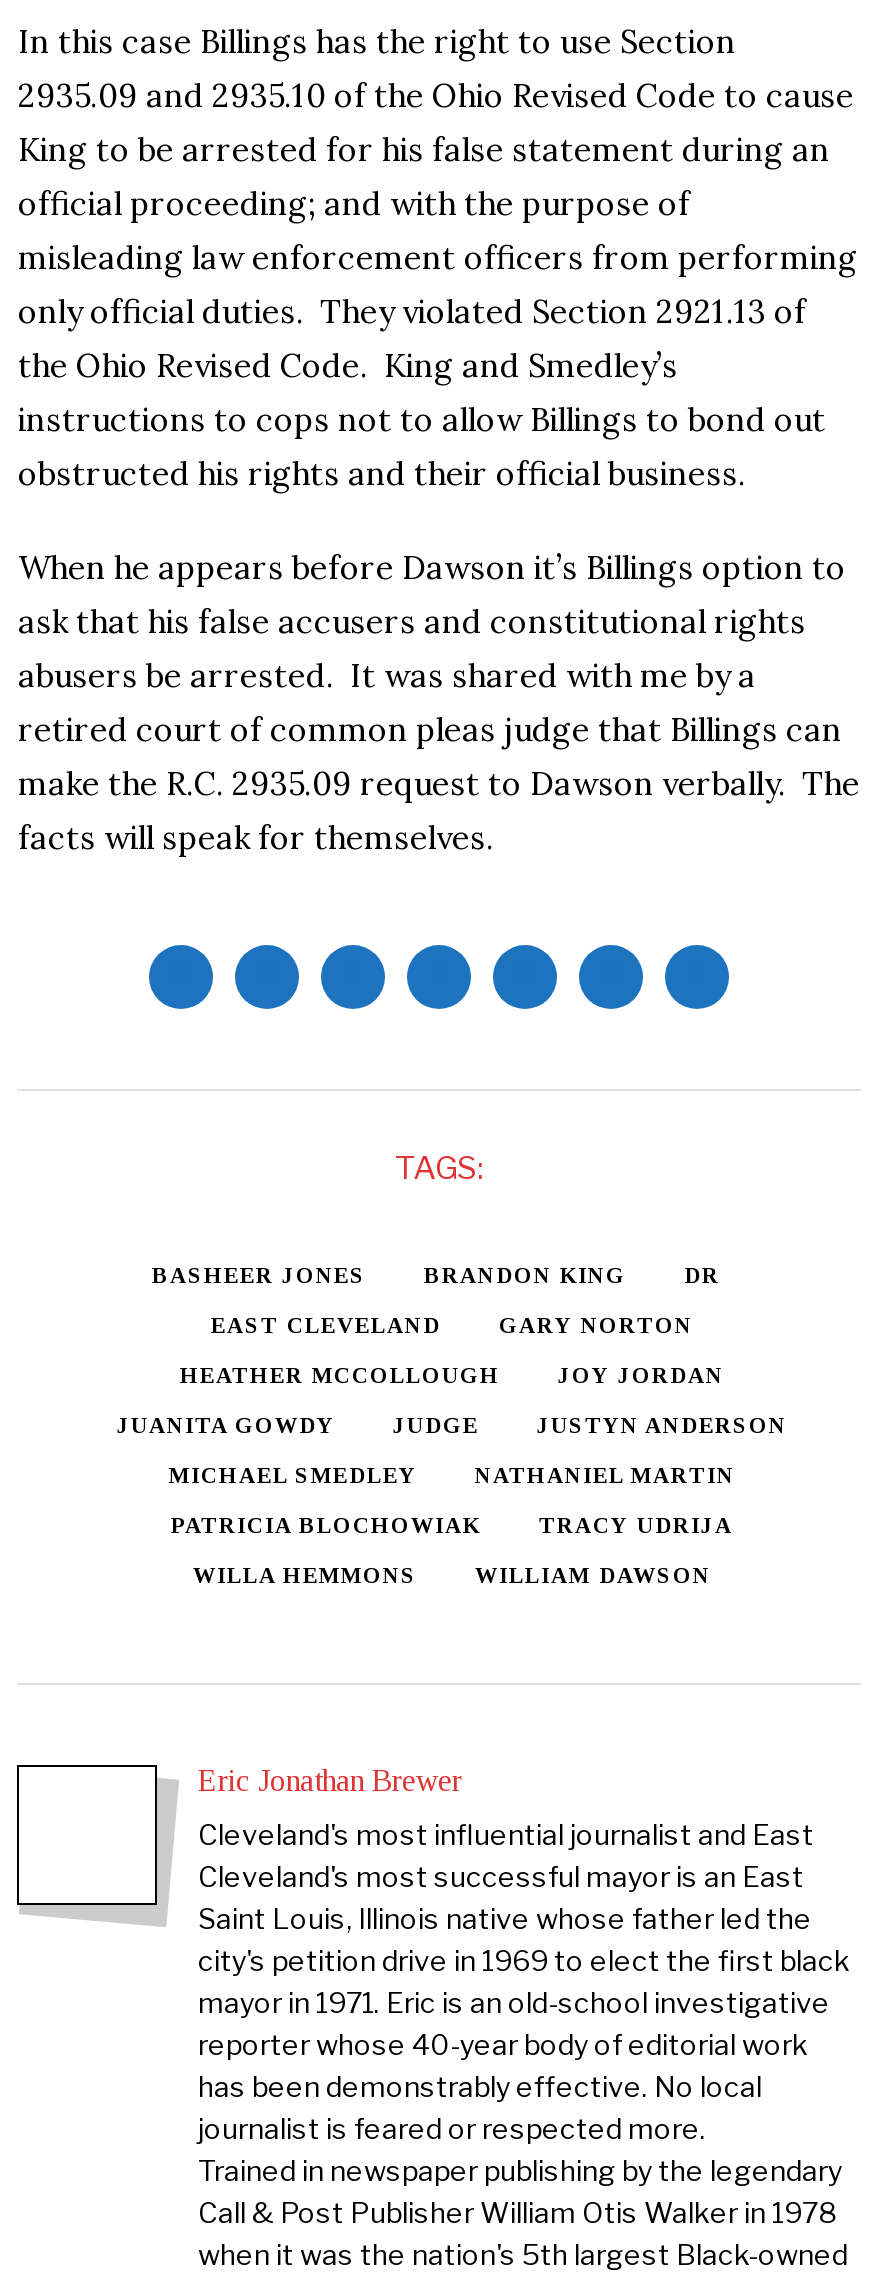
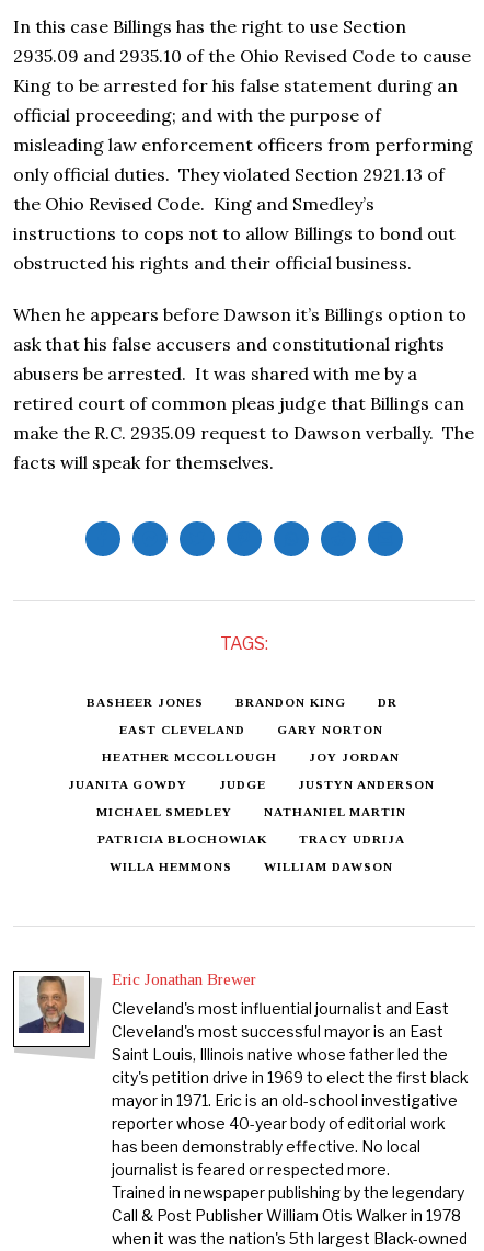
none -> [18,975,85,1034] [image]

